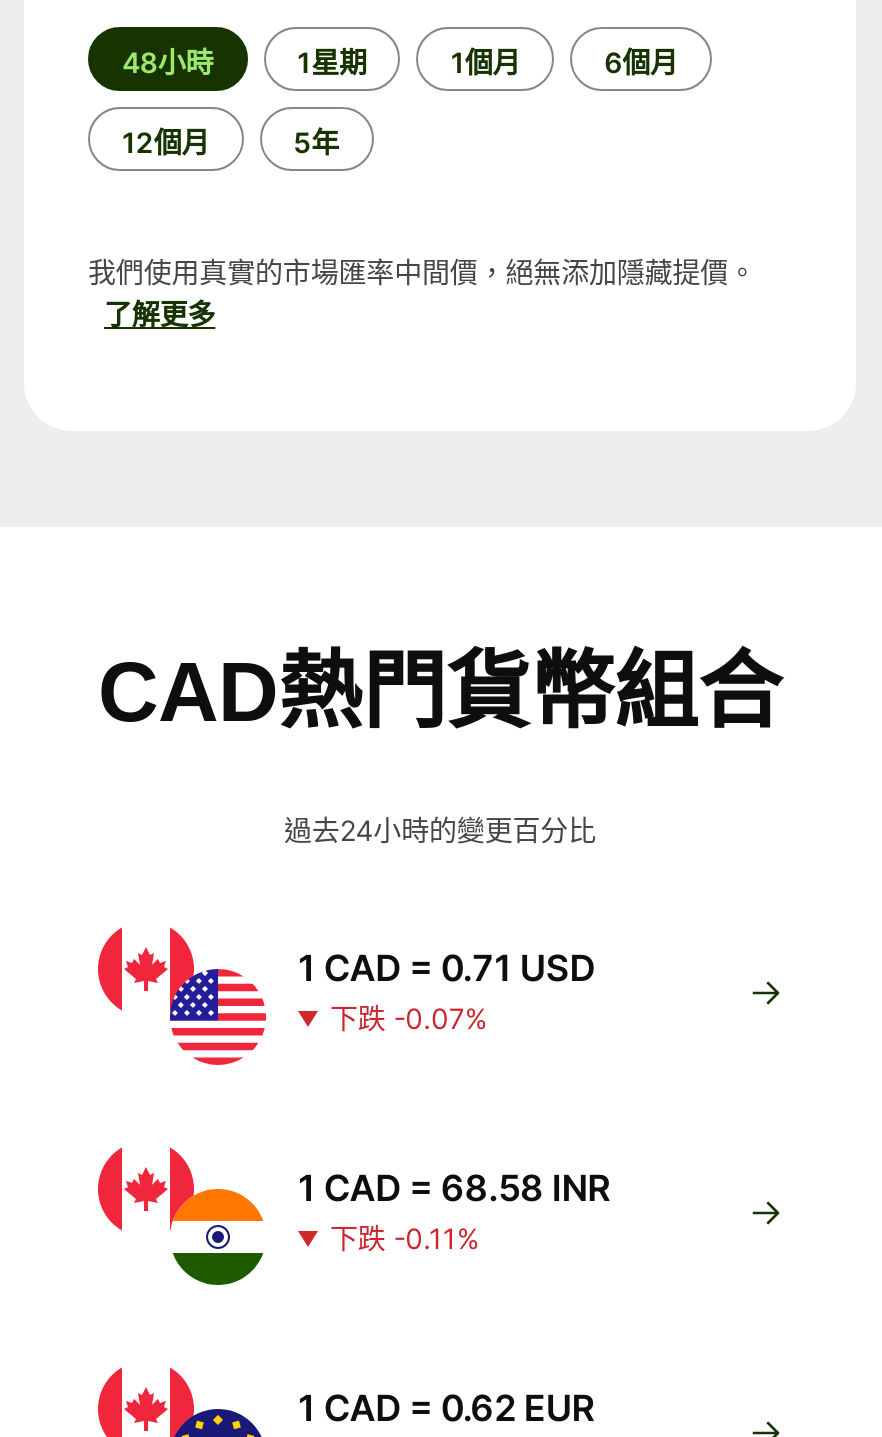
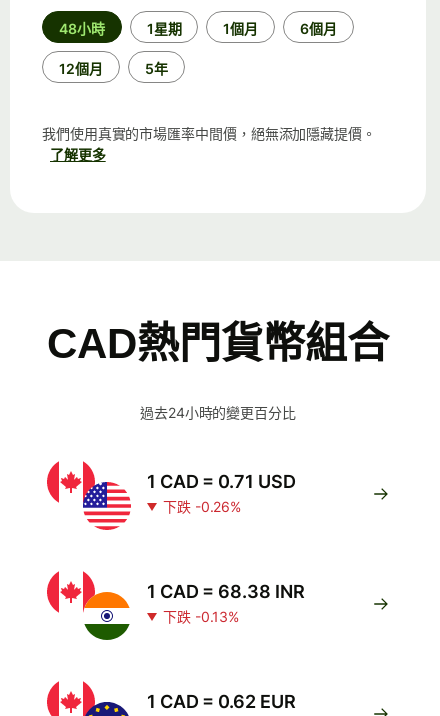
[330,1001,486,1035] 下跌 -0.07% -> [163,498,241,515] 下跌 -0.26%
[298,1167,611,1209] 1 CAD = 68.58 INR -> [147,581,305,602] 1 CAD = 68.38 INR
[330,1221,478,1255] 下跌 -0.11% -> [163,608,239,625] 下跌 -0.13%

